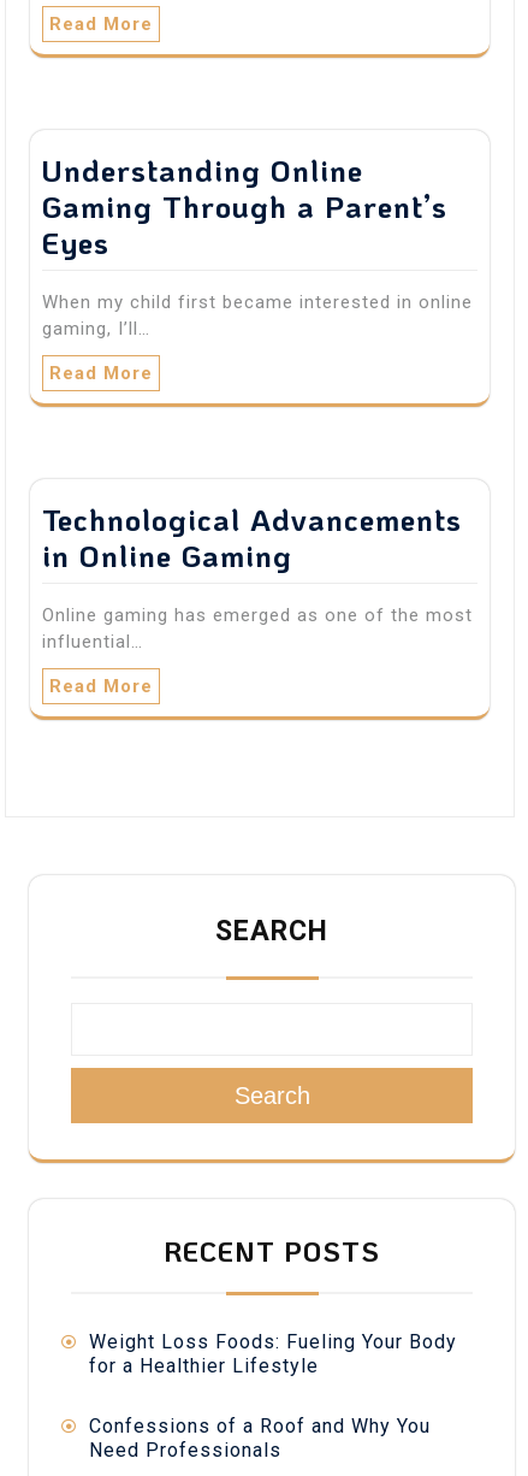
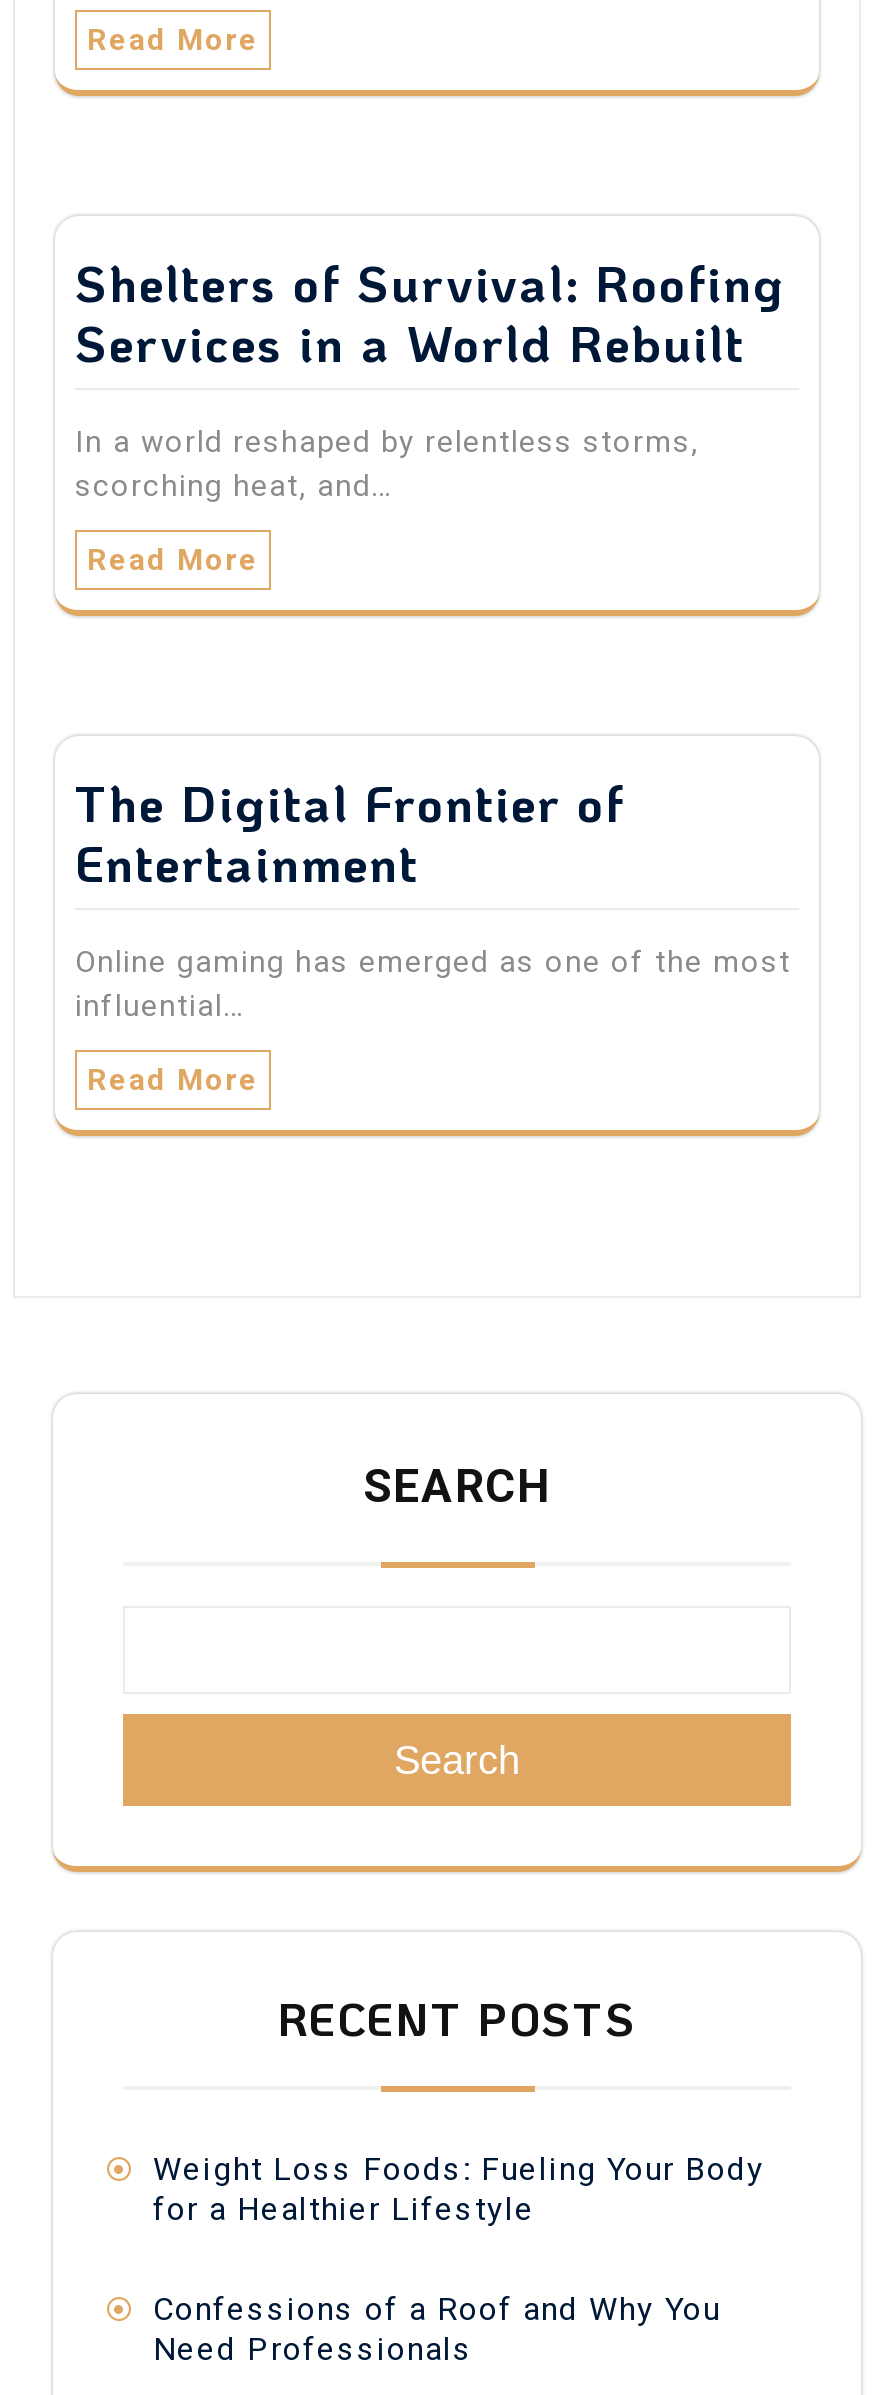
[42,151,447,261] Understanding Online | Gaming Through a Parent’s | Eyes -> [75,250,785,374] Shelters of Survival: Roofing | Services in a World Rebuilt
[42,292,473,340] When my child first became interested in online | gaming, I’ll… -> [75,424,699,504] In a world reshaped by relentless storms, | scorching heat, and…
[42,500,462,575] Technological Advancements | in Online Gaming -> [75,770,625,894] The Digital Frontier of | Entertainment

